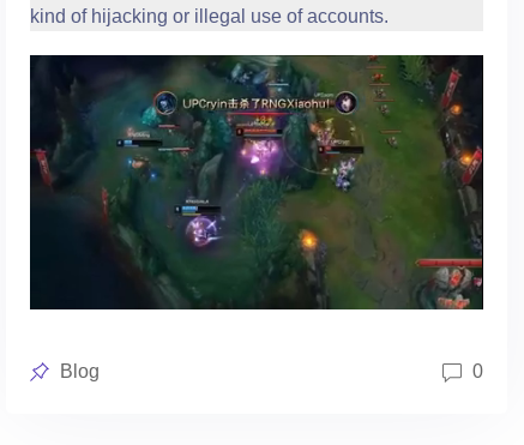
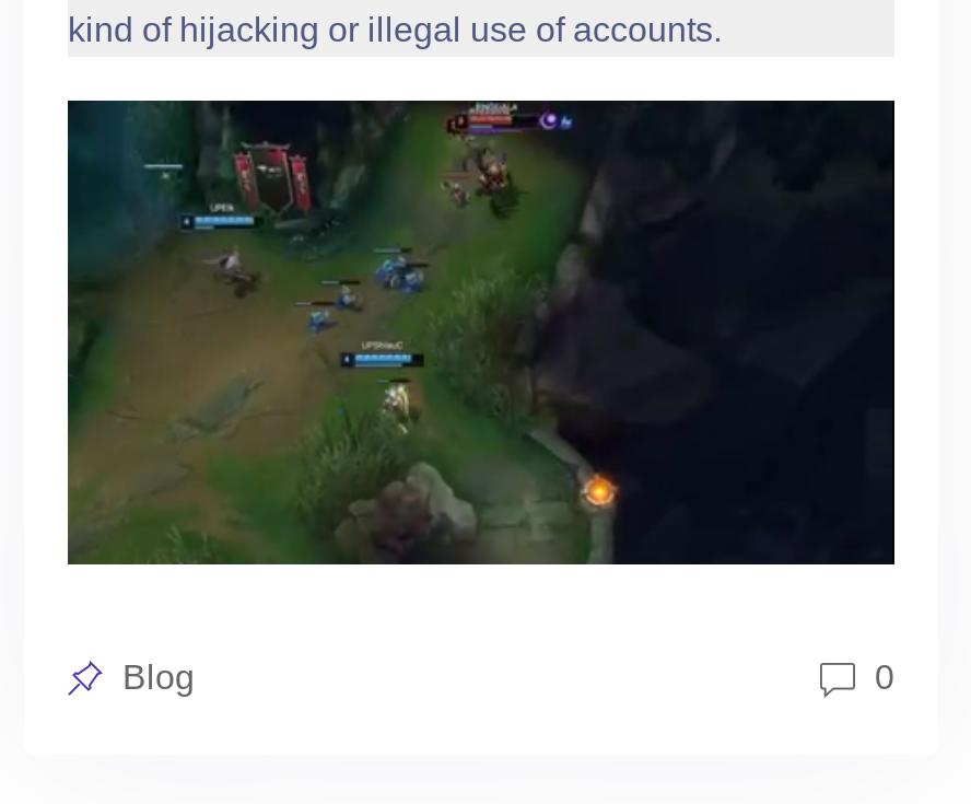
[30,55,483,311] [image] -> [68,101,894,567] [image]

